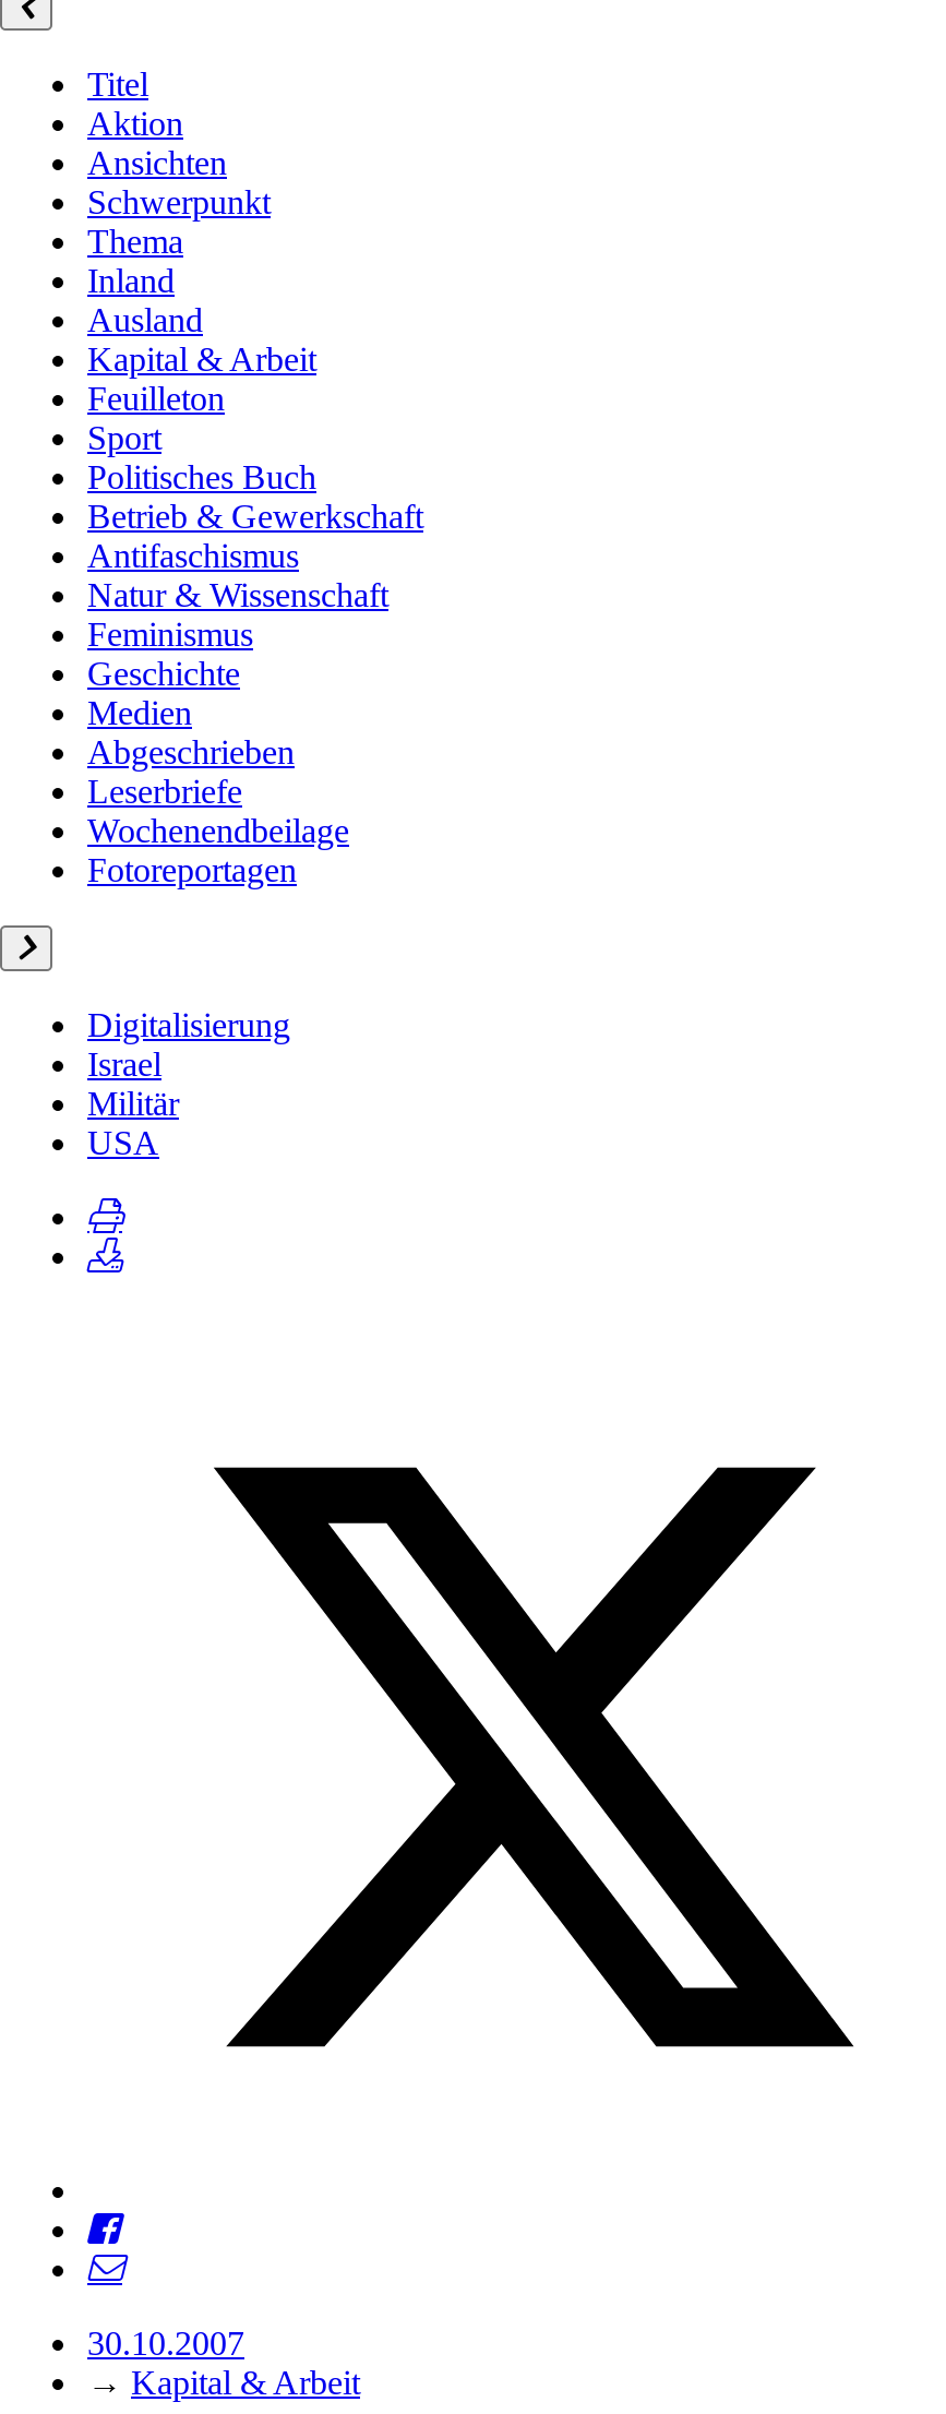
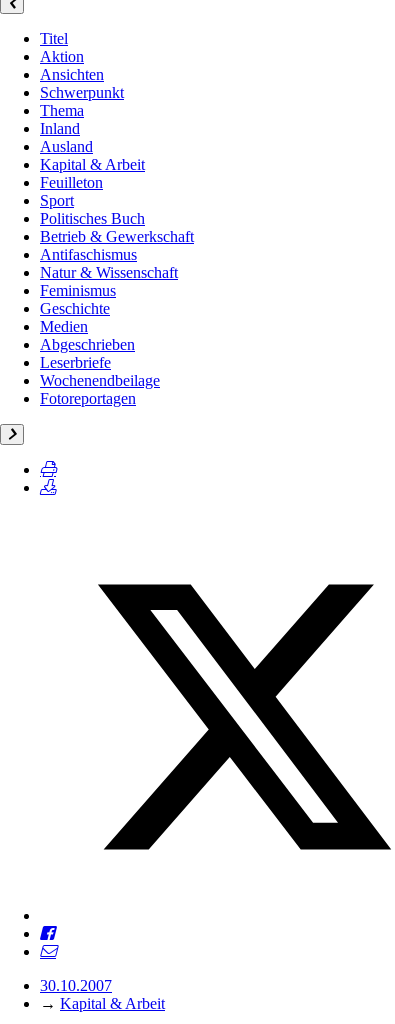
[87,1006,290,1161] Digitalisierung | Israel | Militär | USA -> none

